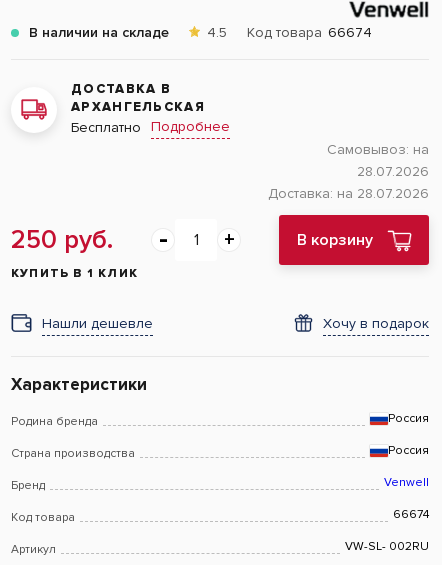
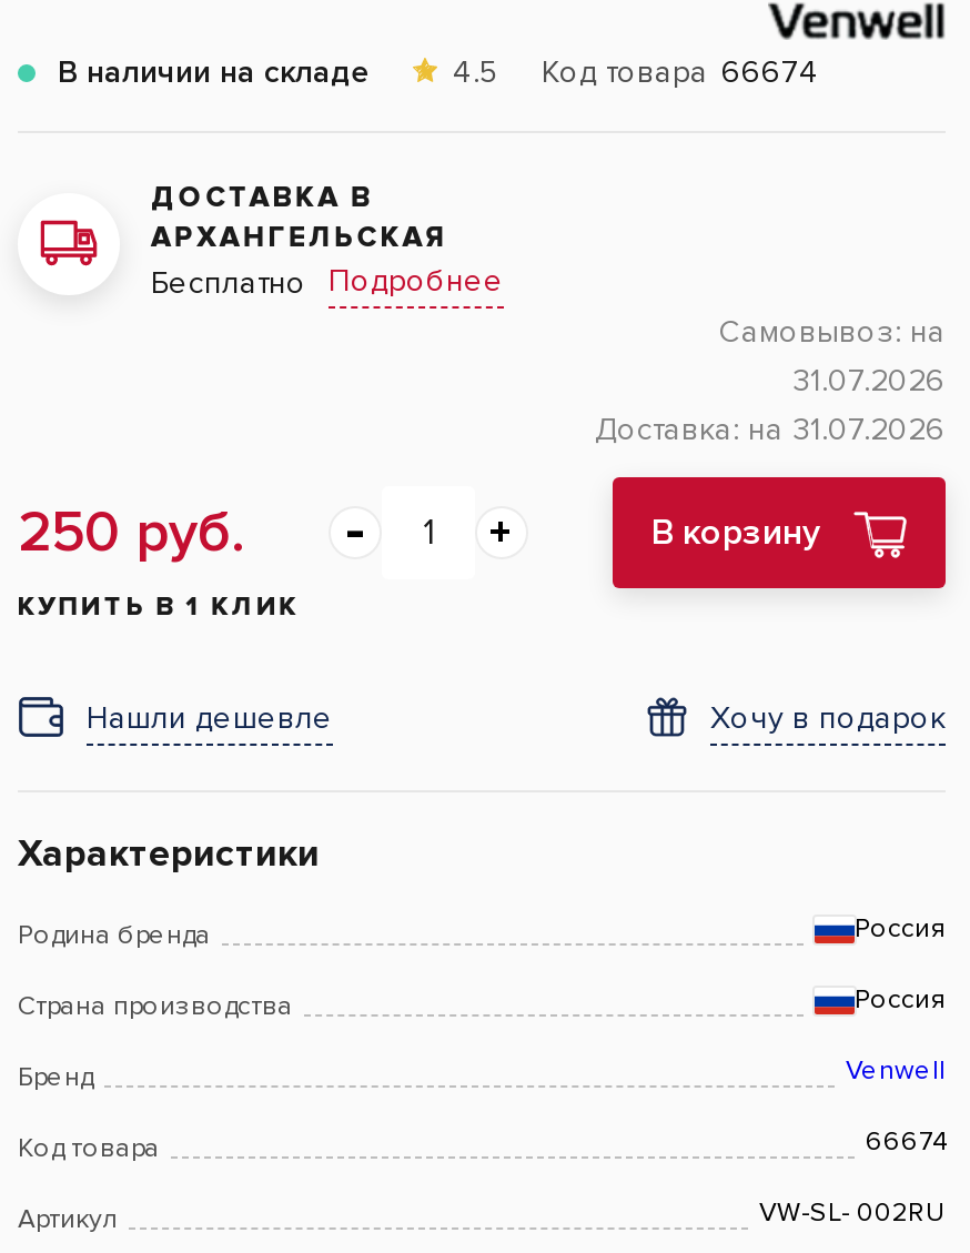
[357,163,429,180] 28.07.2026 -> [792,362,946,400] 31.07.2026
[268,185,429,202] Доставка: на 28.07.2026 -> [595,411,946,448] Доставка: на 31.07.2026

